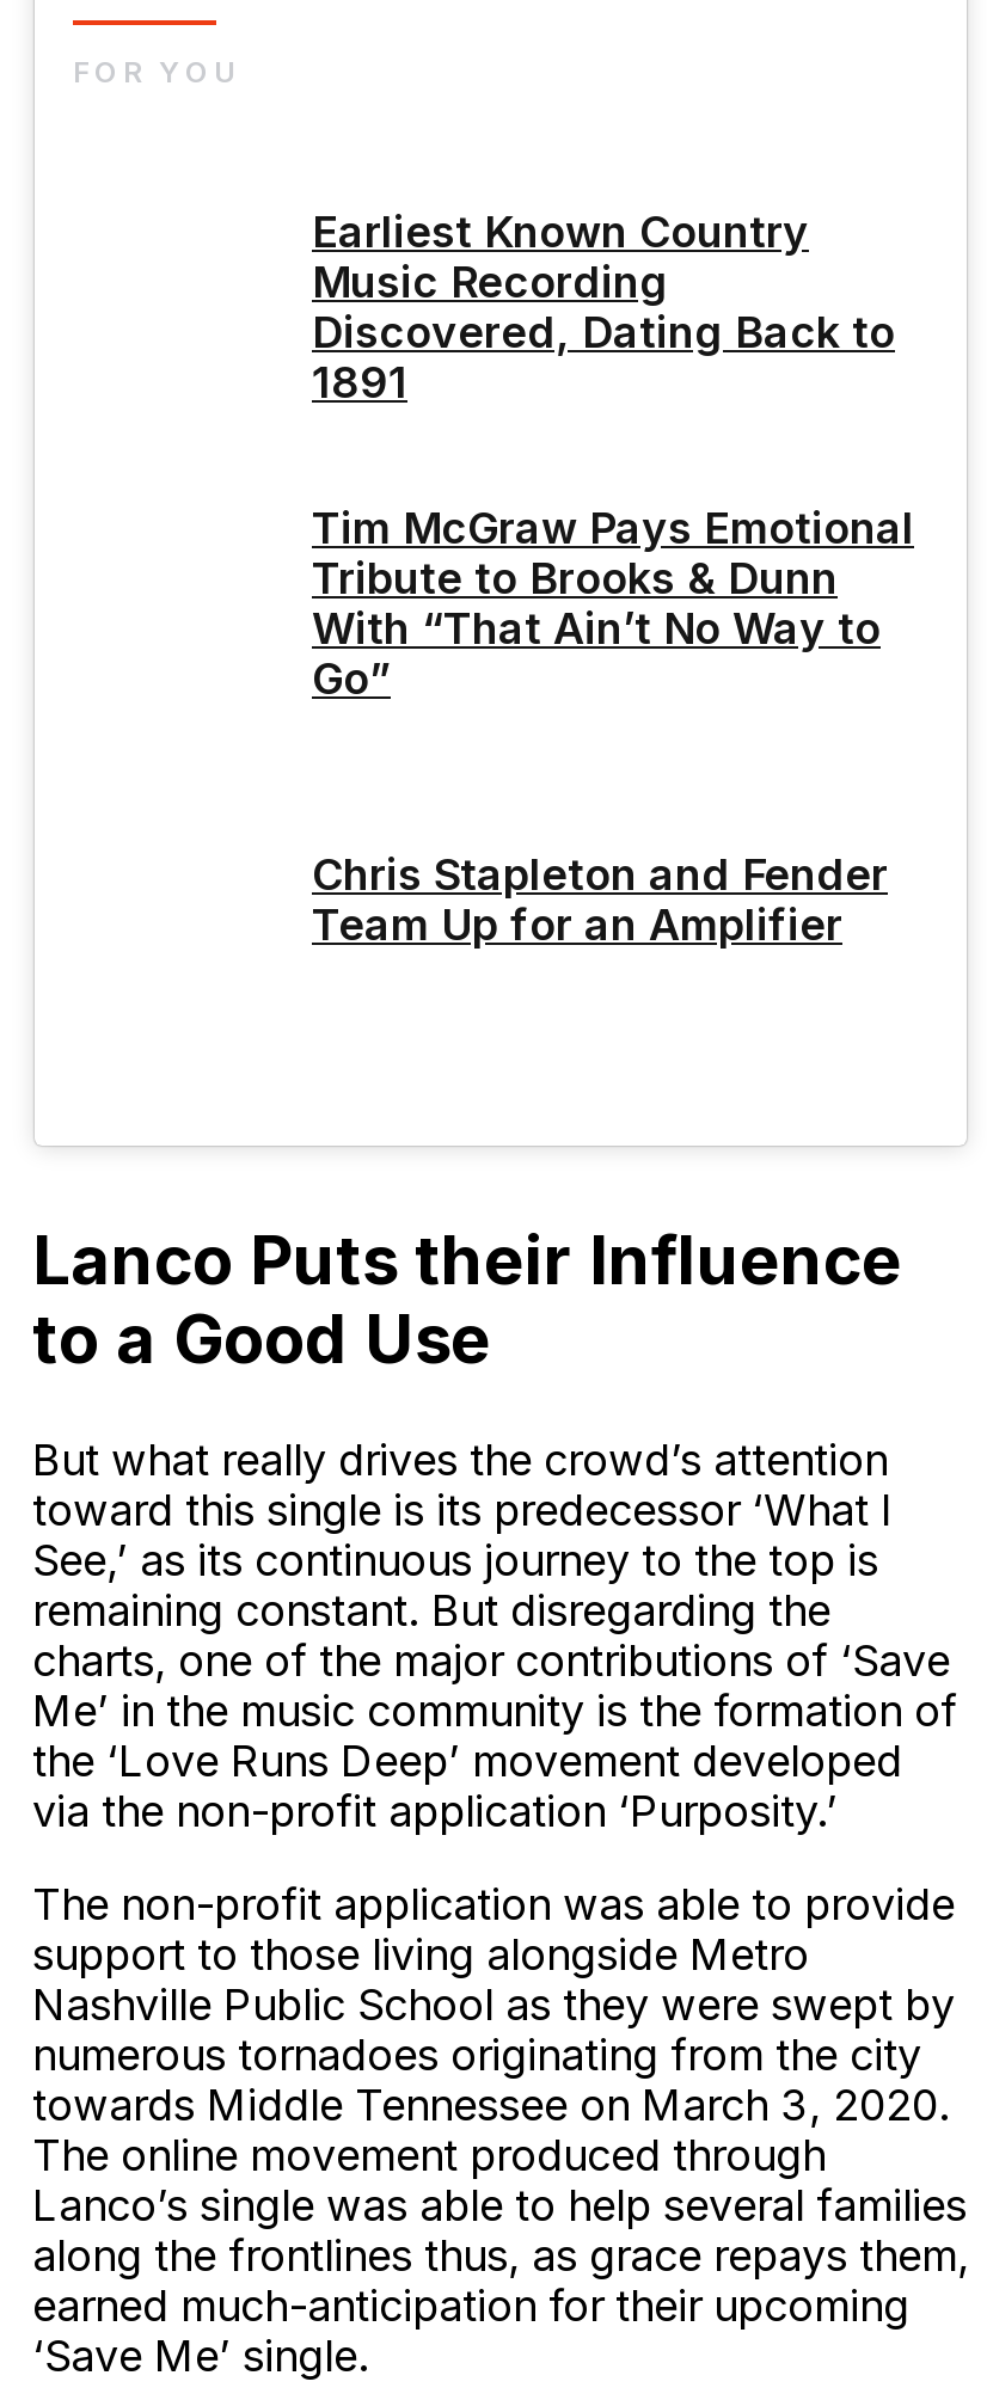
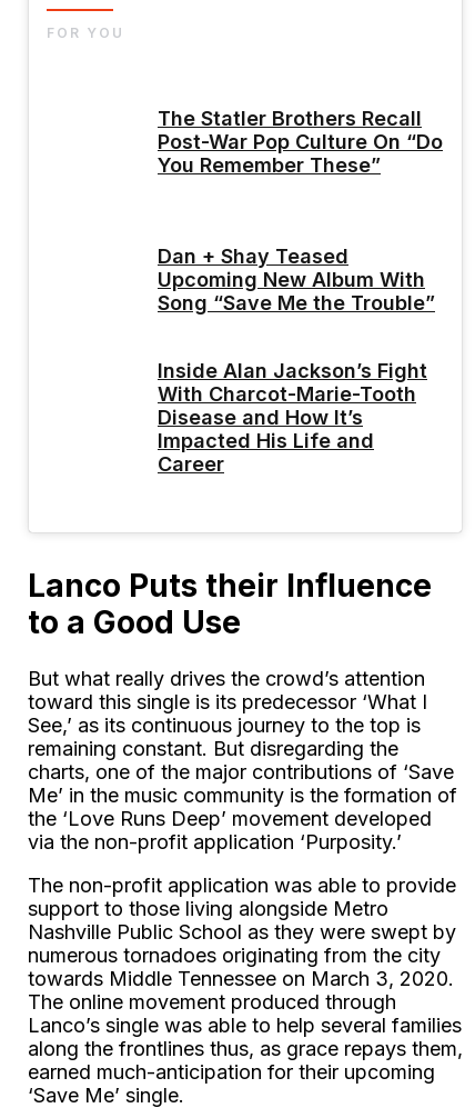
[312,206,895,407] Earliest Known Country | Music Recording | Discovered, Dating Back to | 1891 -> [158,107,443,177] The Statler Brothers Recall | Post-War Pop Culture On “Do | You Remember These”
[312,503,914,703] Tim McGraw Pays Emotional | Tribute to Brooks & Dunn | With “That Ain’t No Way to | Go” -> [158,245,435,315] Dan + Shay Teased | Upcoming New Album With | Song “Save Me the Trouble”
[312,849,888,949] Chris Stapleton and Fender | Team Up for an Amplifier -> [158,359,427,476] Inside Alan Jackson’s Fight | With Charcot-Marie-Tooth | Disease and How It’s | Impacted His Life and | Career

